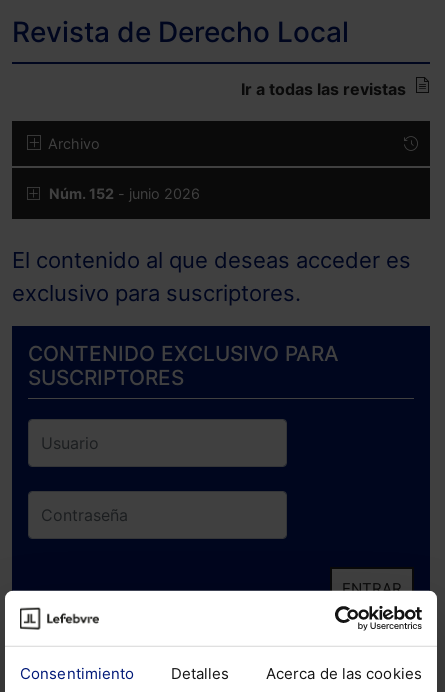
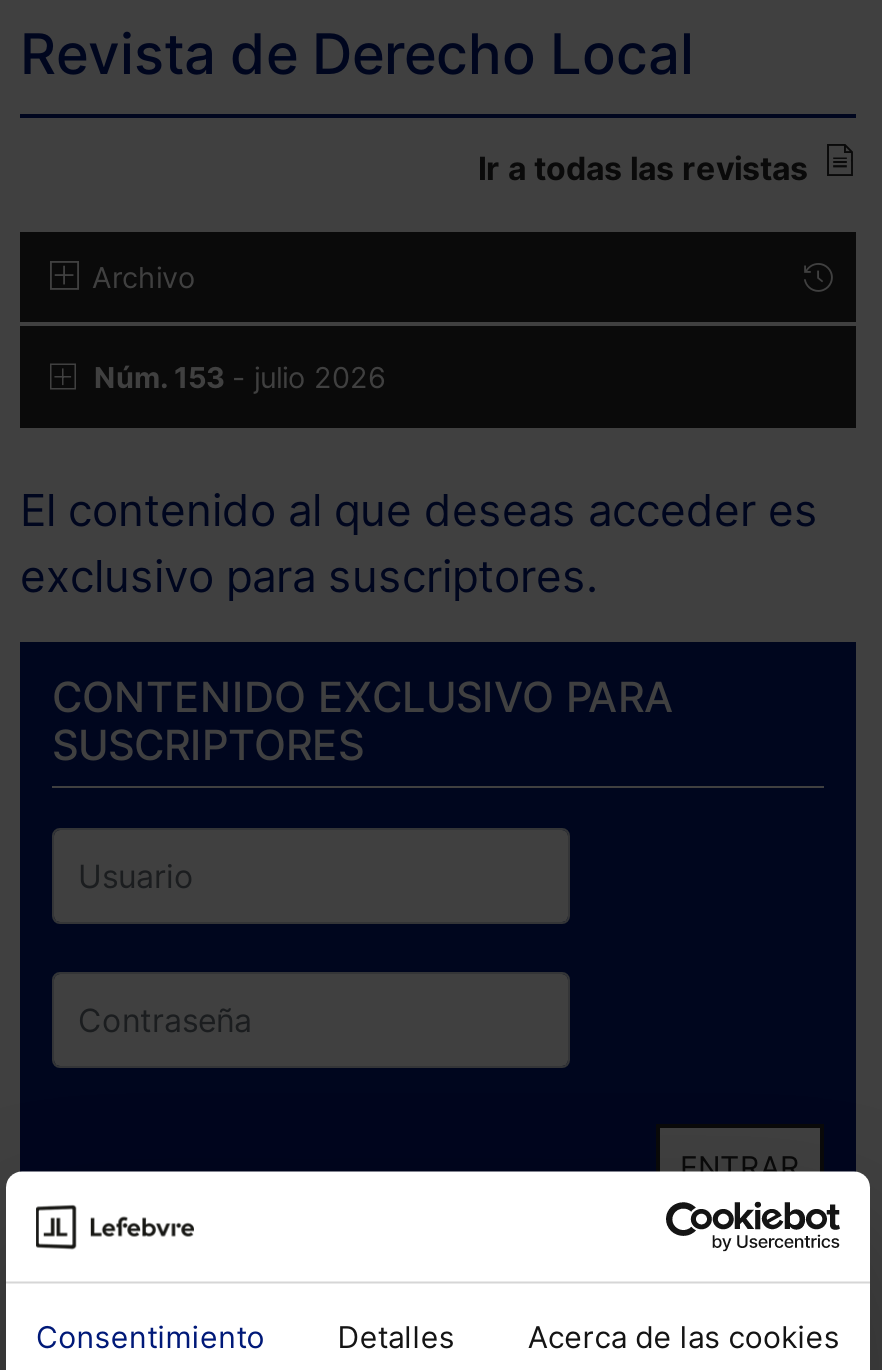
[49,185,200,202] Núm. 152 - junio 2026 -> [94,360,386,394] Núm. 153 - julio 2026

